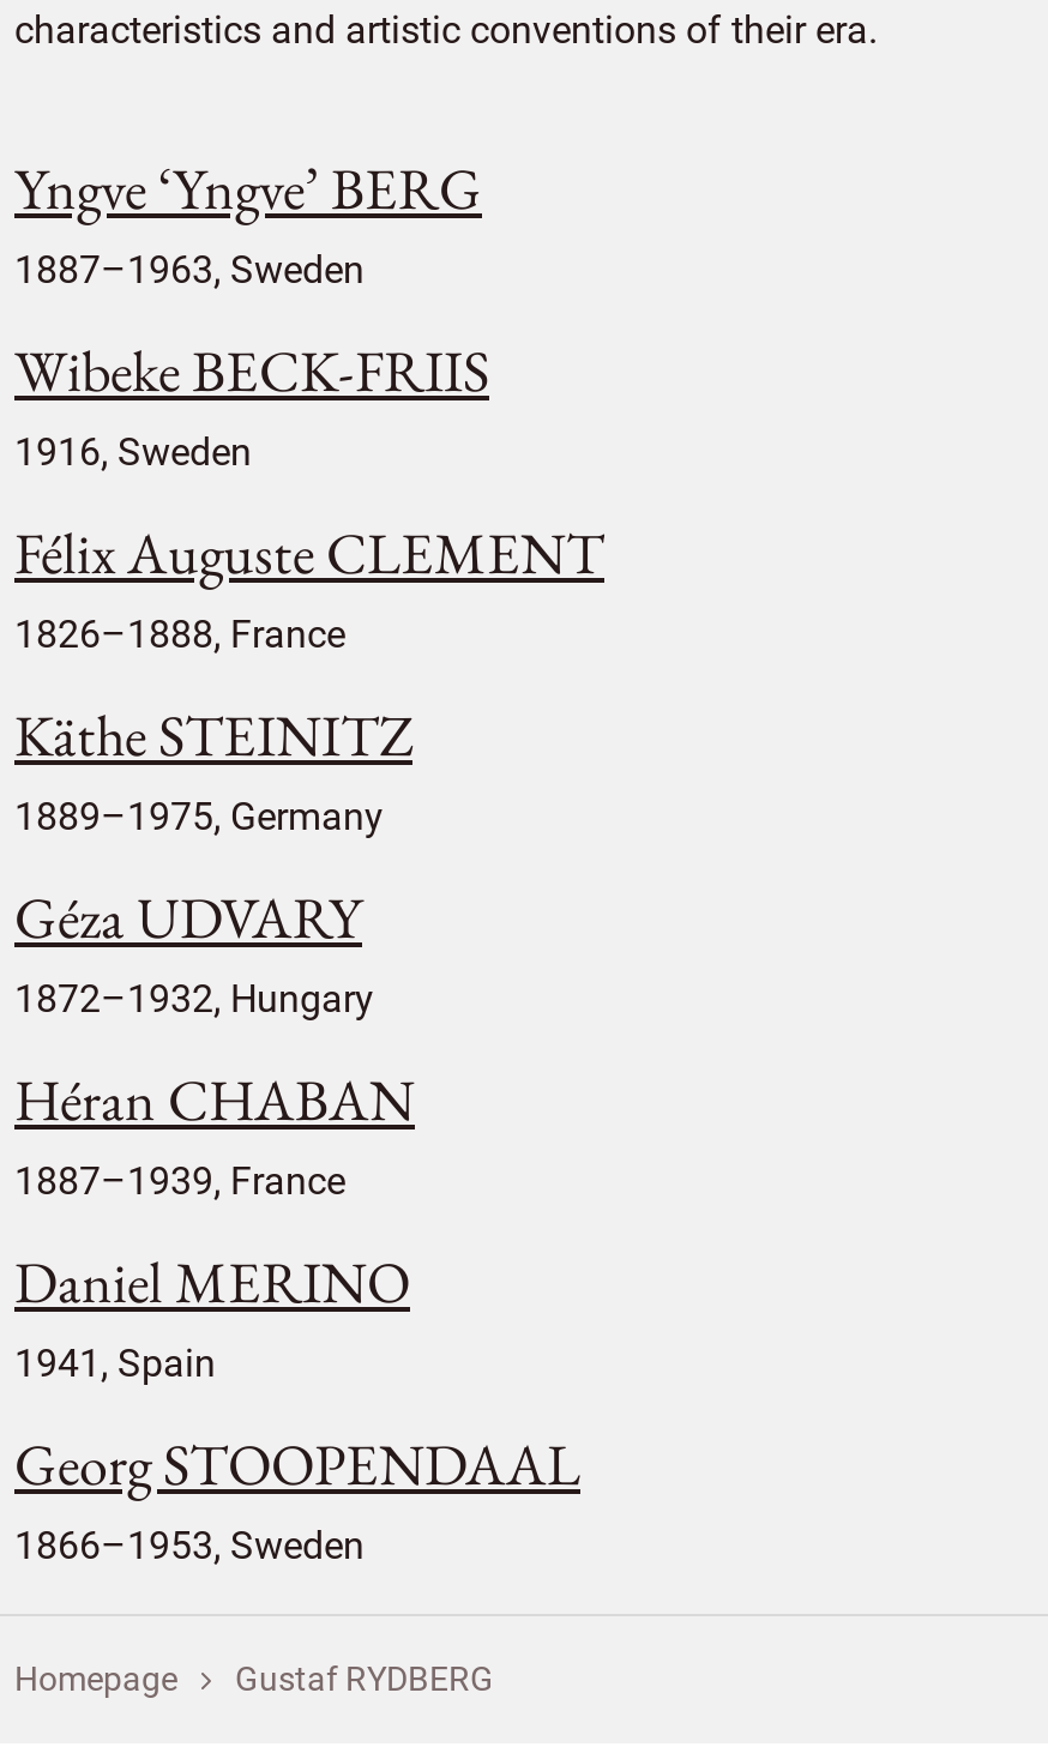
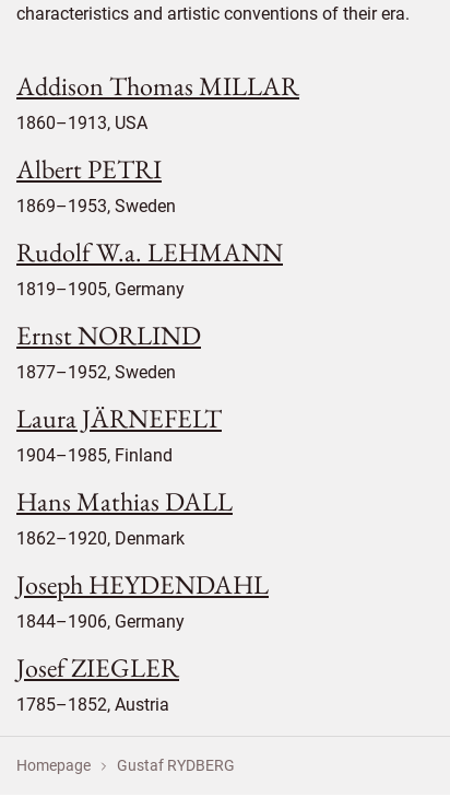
[14,152,482,294] Yngve ‘Yngve’ BERG | 1887–1963, Sweden -> [16,69,299,134] Addison Thomas MILLAR | 1860–1913, USA
[14,334,489,476] Wibeke BECK-FRIIS | 1916, Sweden -> [16,152,176,217] Albert PETRI | 1869–1953, Sweden
[14,517,604,658] Félix Auguste CLEMENT | 1826–1888, France -> [16,235,283,300] Rudolf W.a. LEHMANN | 1819–1905, Germany
[14,699,412,840] Käthe STEINITZ | 1889–1975, Germany -> [16,319,201,383] Ernst NORLIND | 1877–1952, Sweden
[14,881,374,1023] Géza UDVARY | 1872–1932, Hungary -> [16,402,222,466] Laura JÄRNEFELT | 1904–1985, Finland
[14,1063,415,1205] Héran CHABAN | 1887–1939, France -> [16,485,233,549] Hans Mathias DALL | 1862–1920, Denmark
[14,1246,410,1387] Daniel MERINO | 1941, Spain -> [16,568,269,632] Joseph HEYDENDAHL | 1844–1906, Germany
[14,1428,580,1569] Georg STOOPENDAAL | 1866–1953, Sweden -> [16,651,179,715] Josef ZIEGLER | 1785–1852, Austria

